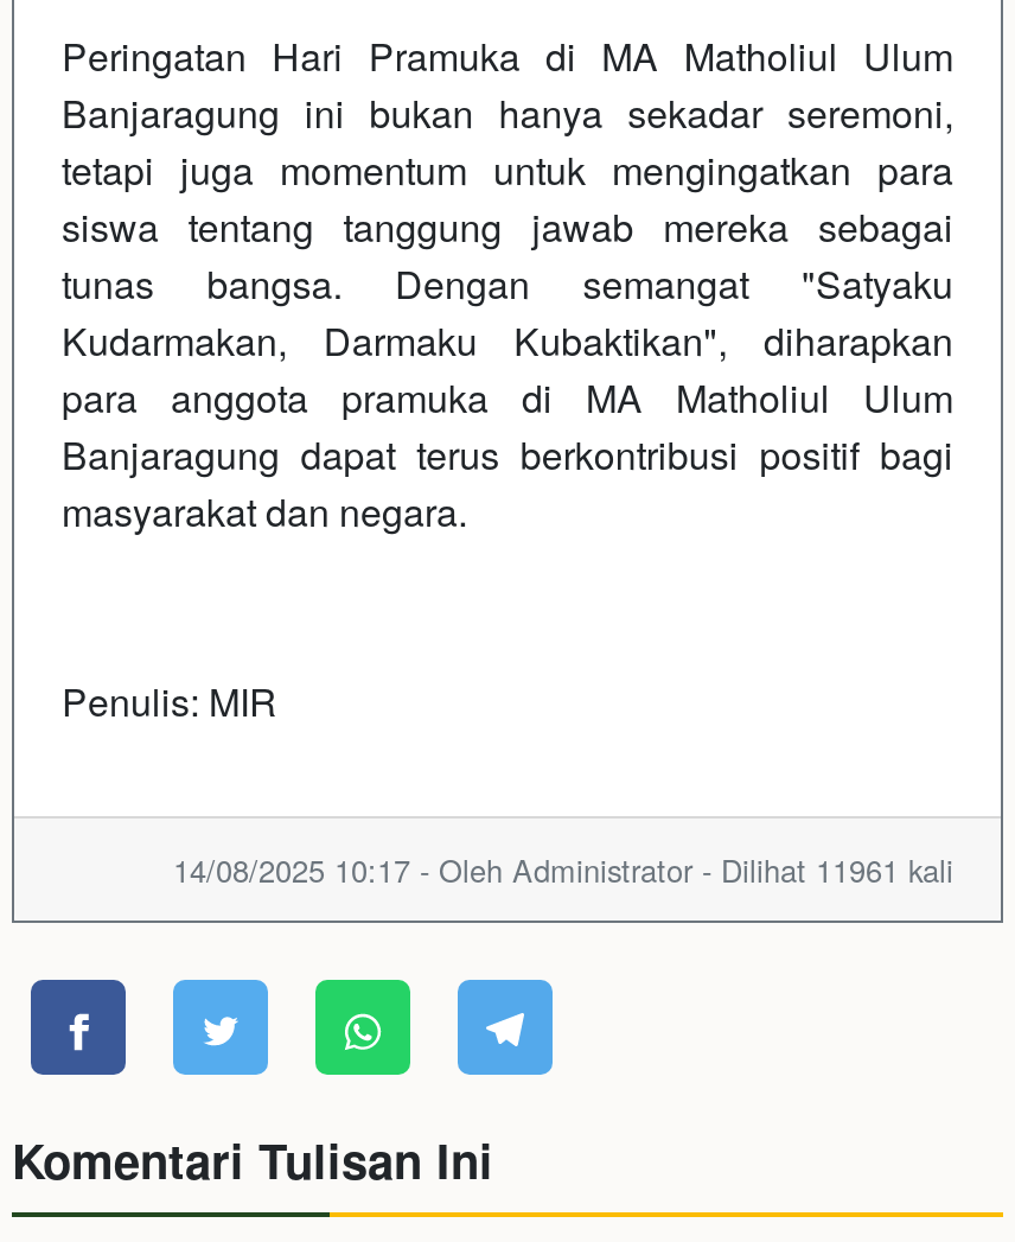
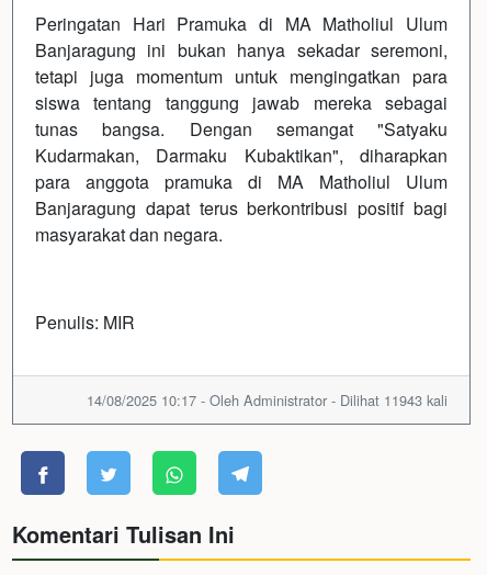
[173,847,953,892] 14/08/2025 10:17 - Oleh Administrator - Dilihat 11961 kali -> [87,389,448,410] 14/08/2025 10:17 - Oleh Administrator - Dilihat 11943 kali

